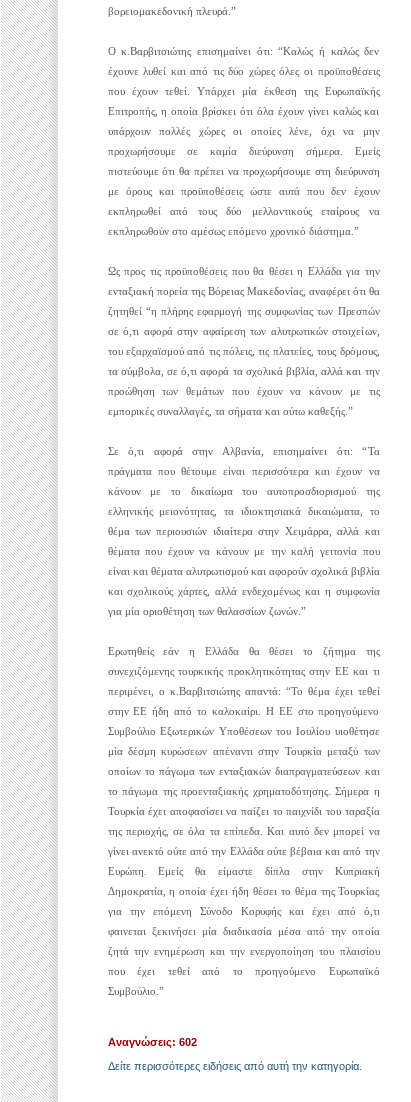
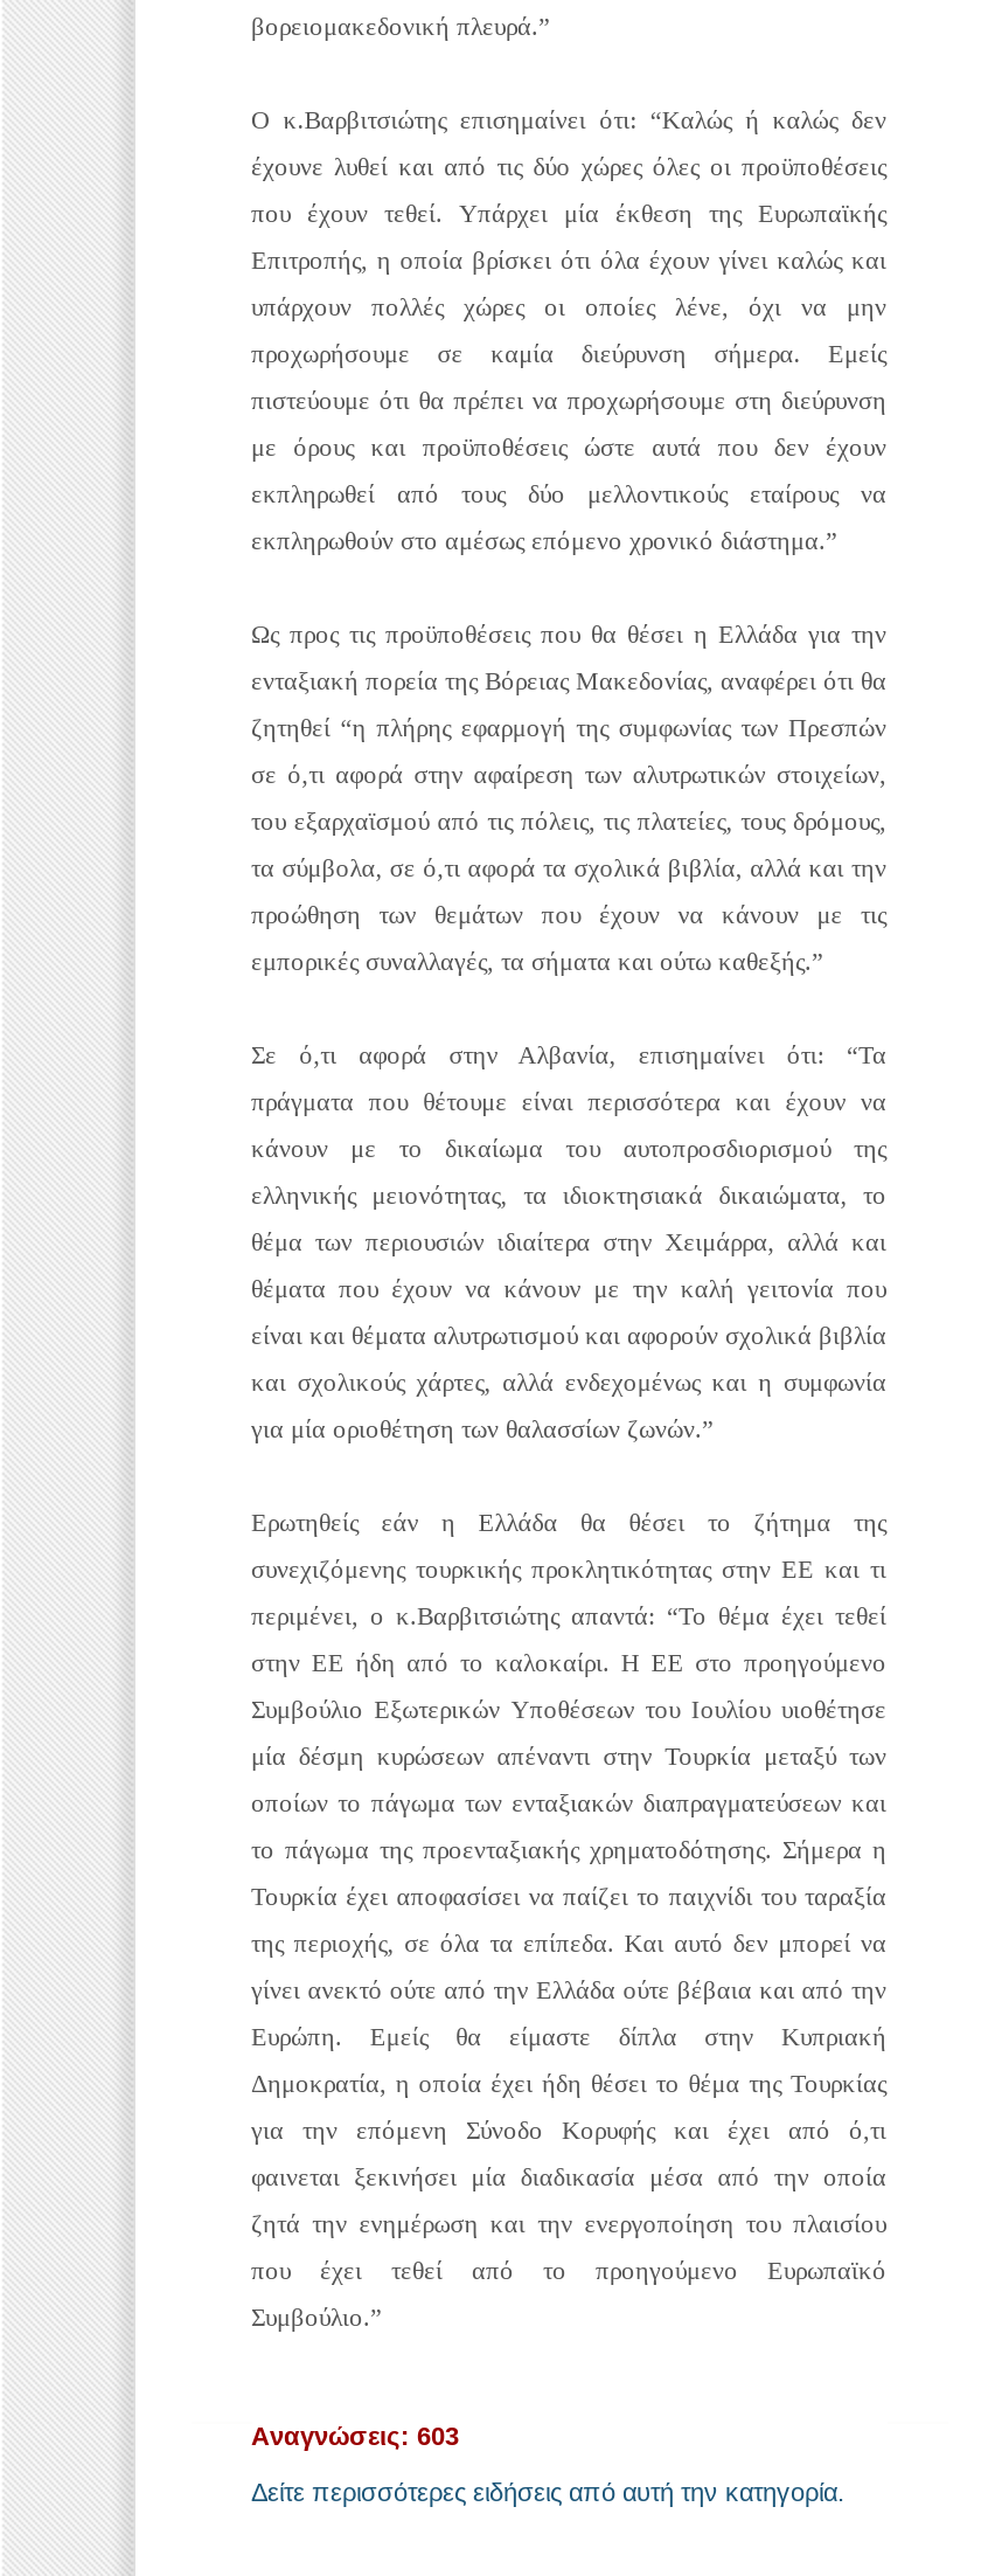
[107,1036,196,1048] Αναγνώσεις: 602 -> [251,2422,459,2450] Αναγνώσεις: 603

